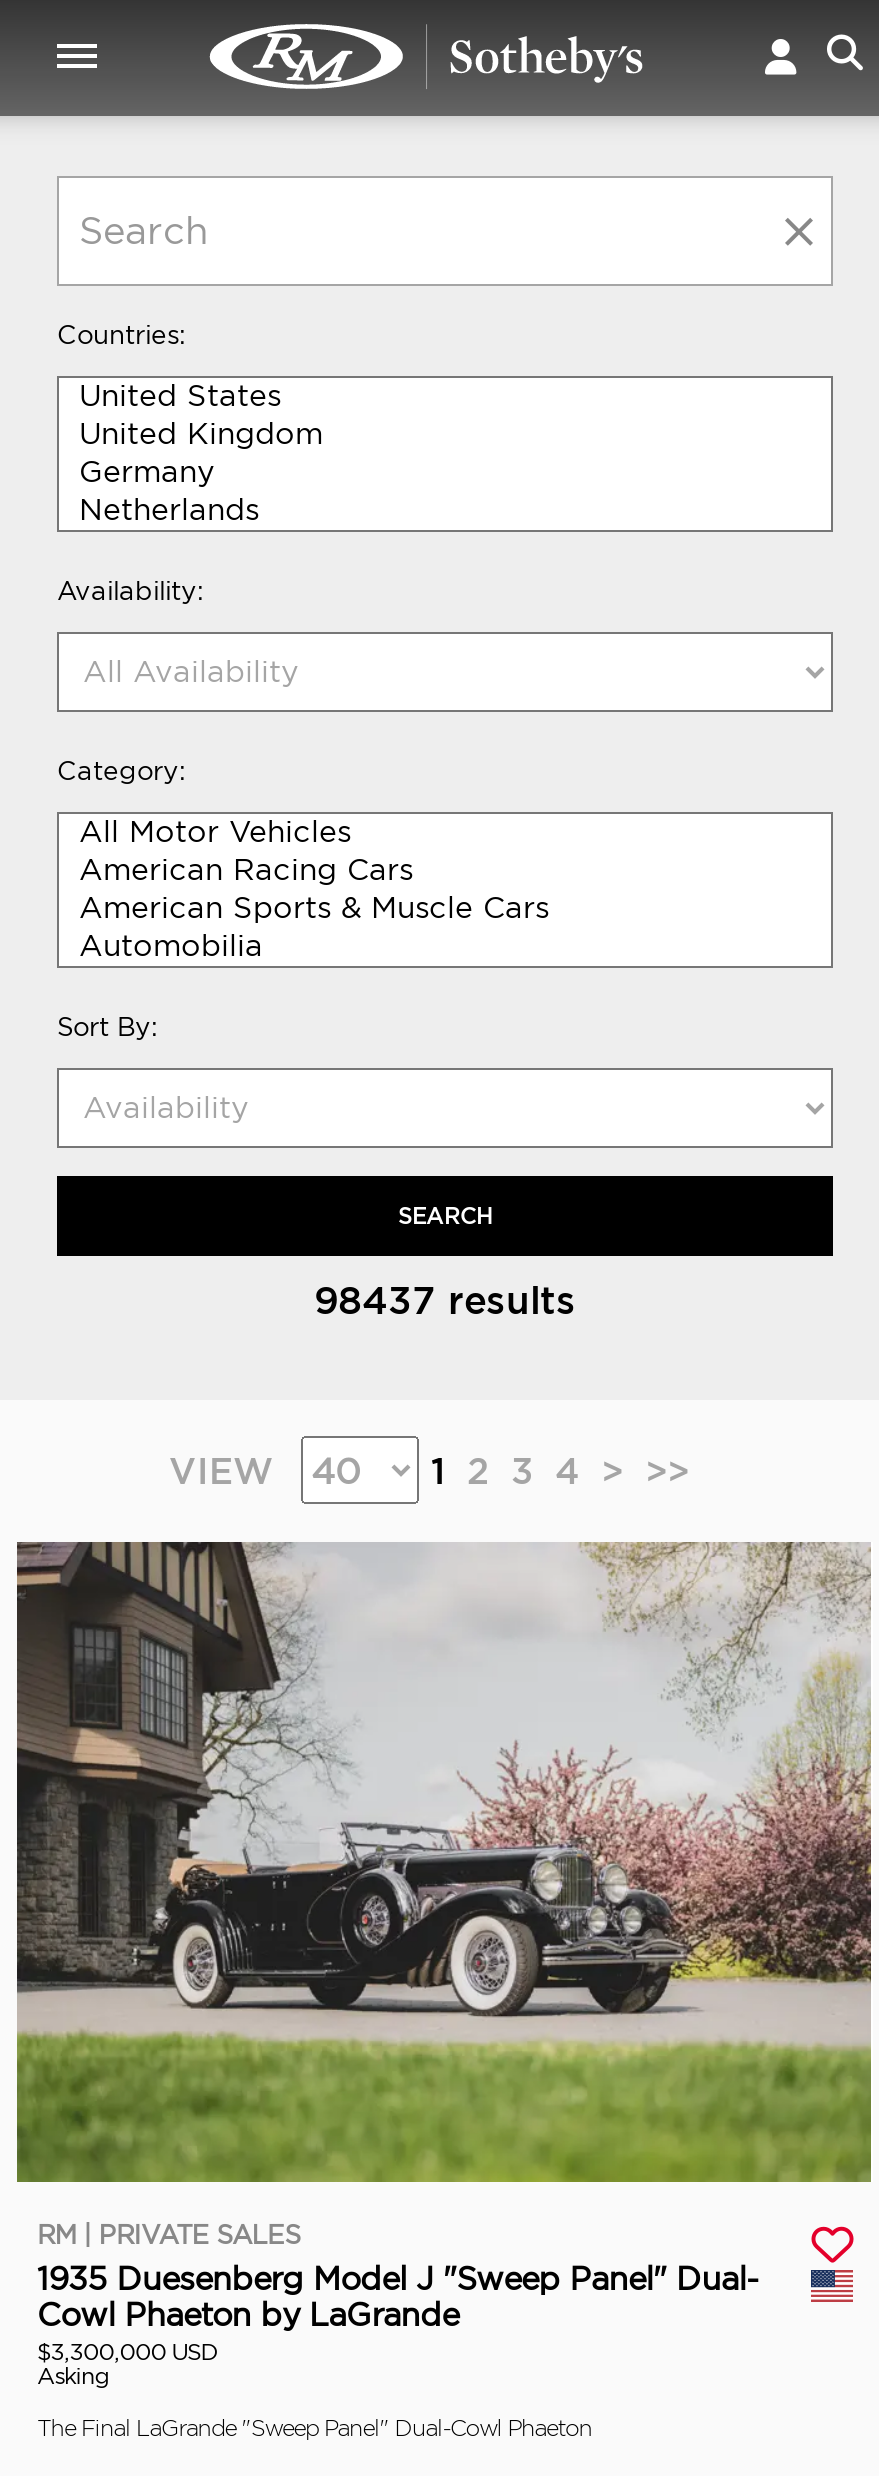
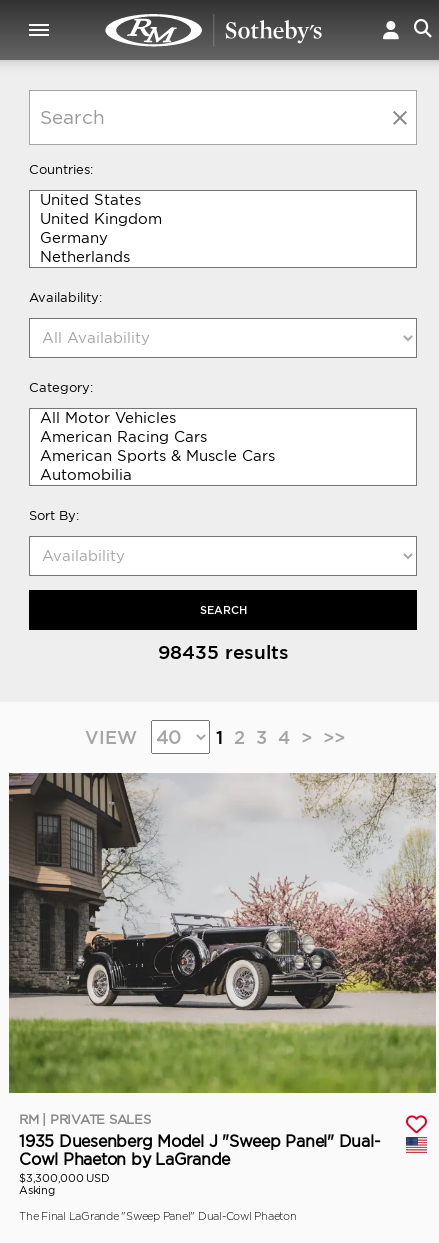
[314,1278,576,1324] 98437 results -> [157,641,288,664] 98435 results

